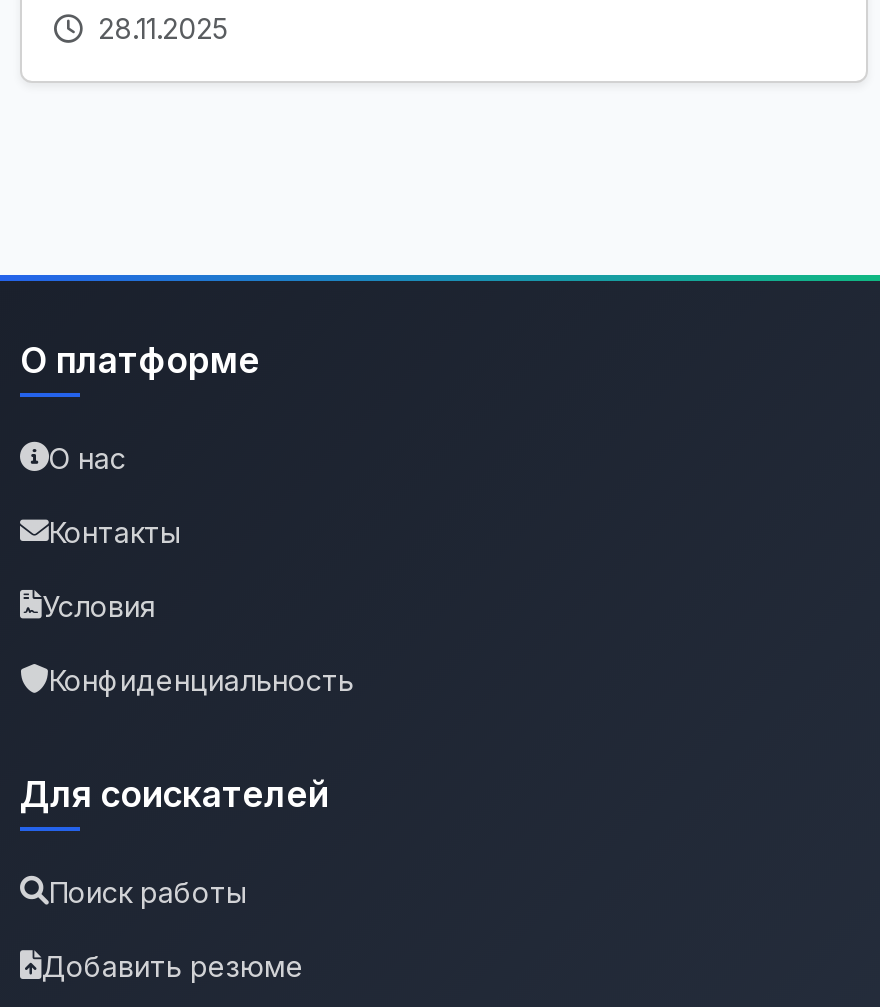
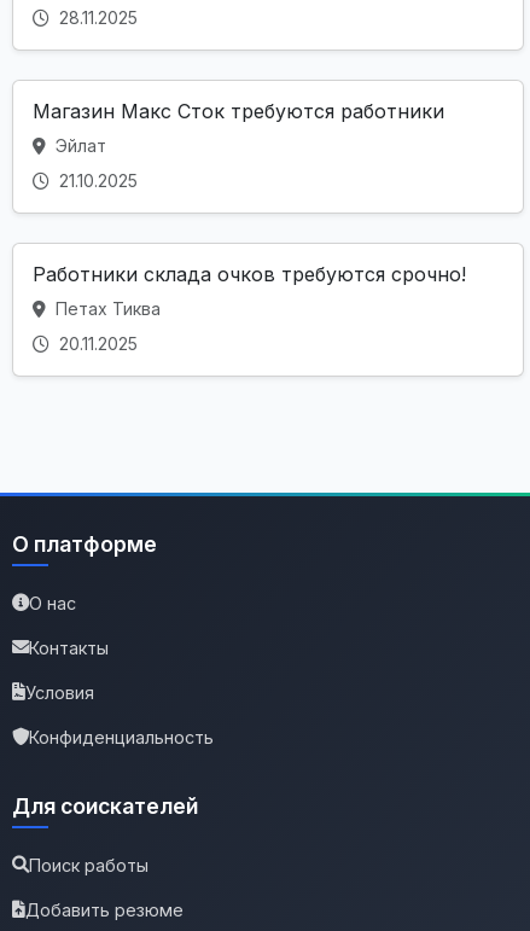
none -> [33,99,444,191] Магазин Макс Сток требуются работники | Эйлат | 21.10.2025
none -> [33,262,466,354] Работники склада очков требуются срочно! | Петах Тиква | 20.11.2025

